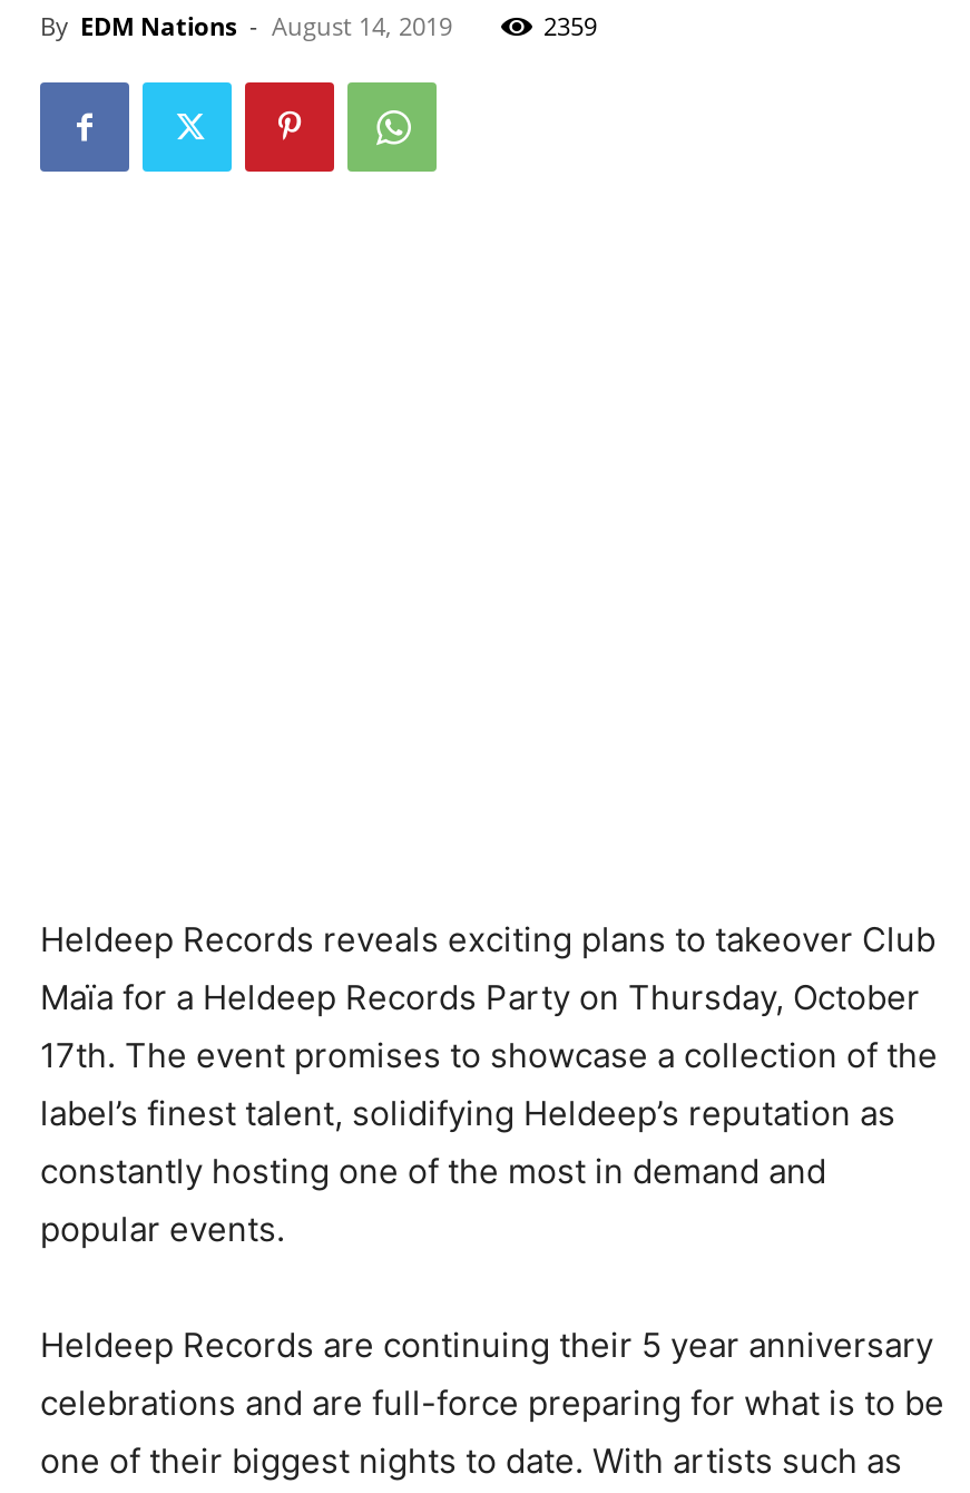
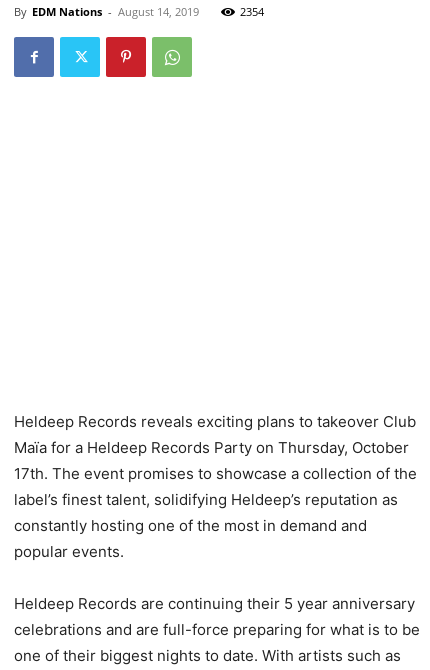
[543,9,597,42] 2359 -> [240,4,264,19] 2354

